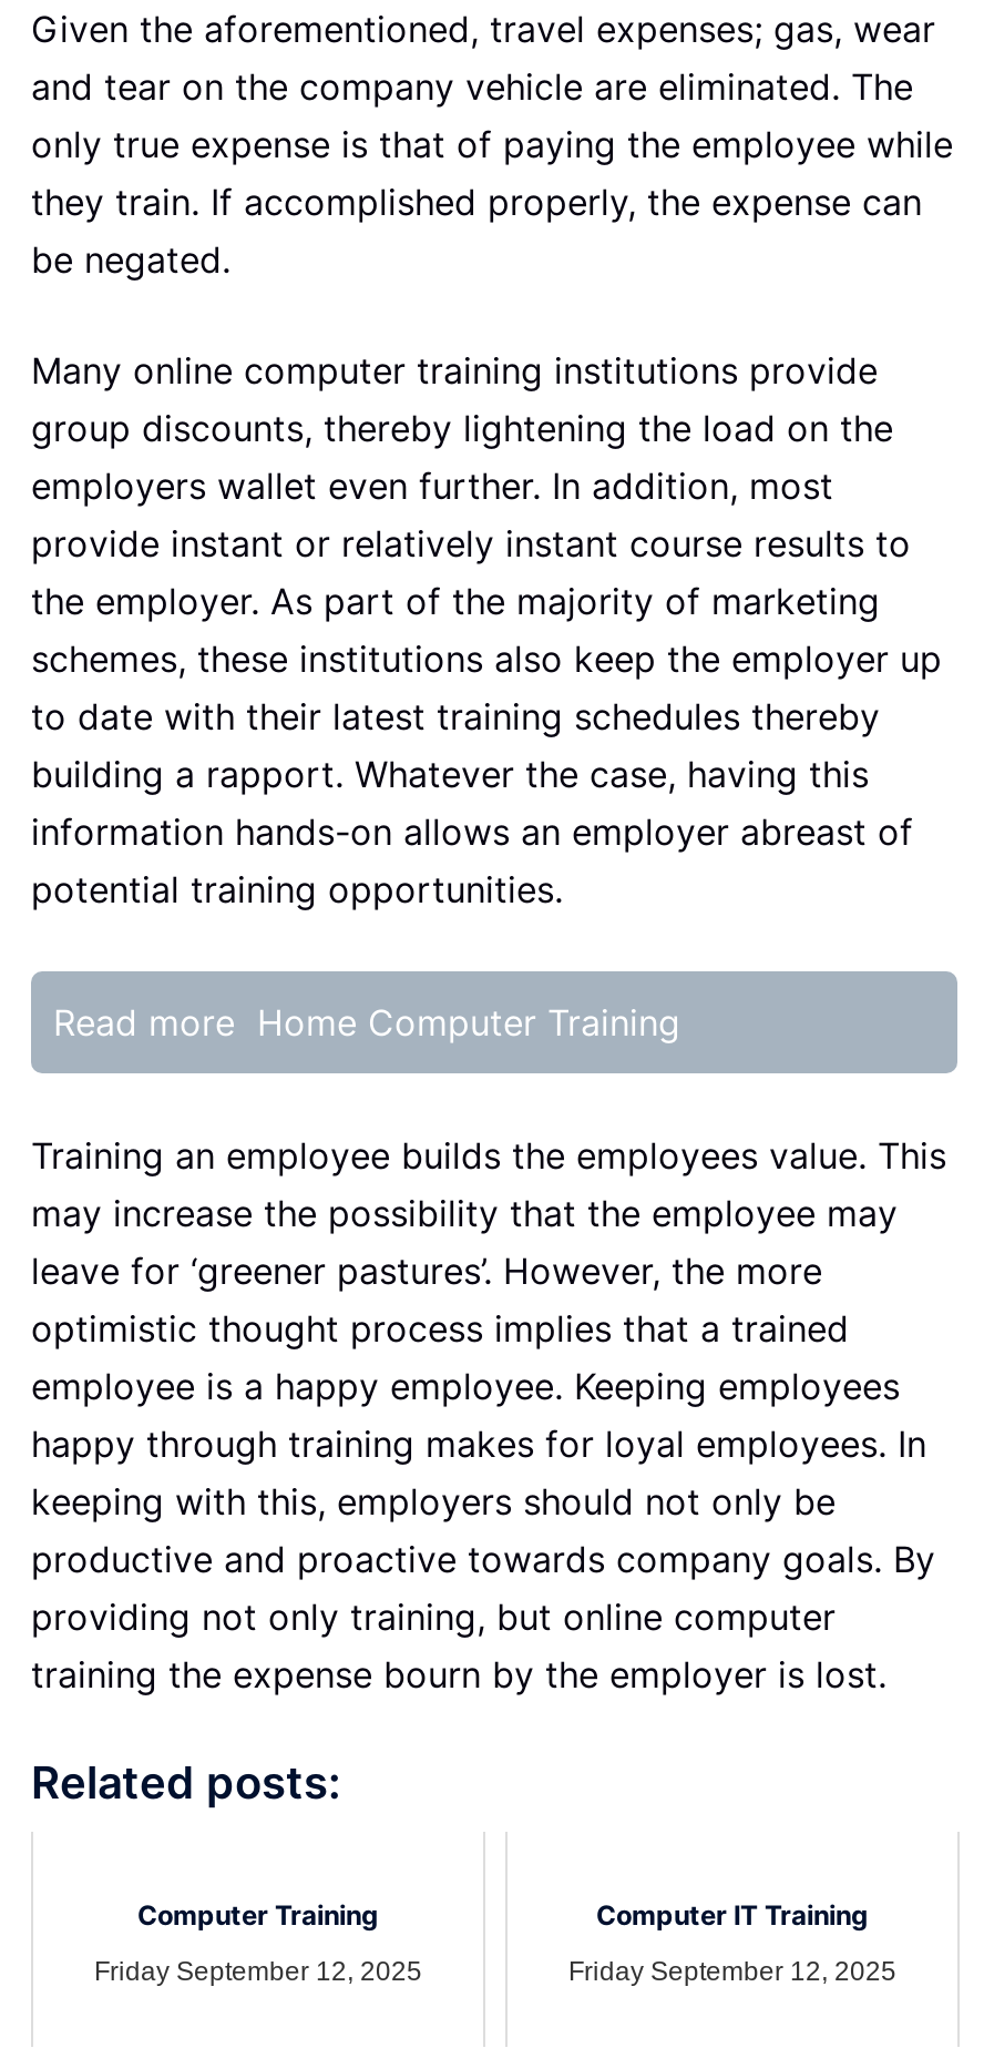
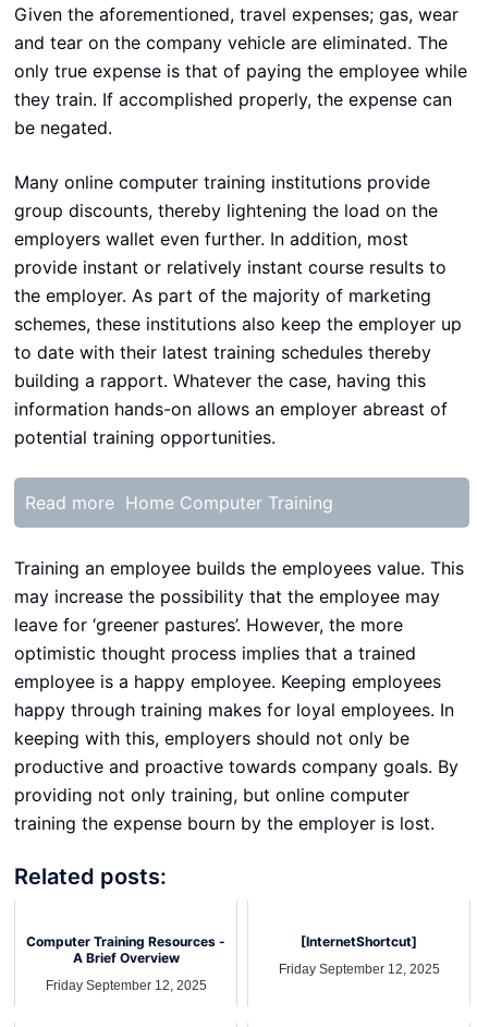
[137,1899,379,1932] Computer Training -> [26,934,225,966] Computer Training Resources - | A Brief Overview
[596,1899,869,1932] Computer IT Training -> [301,934,417,950] [InternetShortcut]

